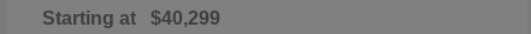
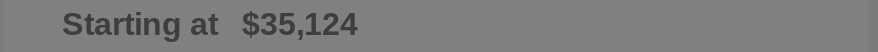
[42,8,220,28] Starting at $40,299 -> [62,8,358,42] Starting at $35,124

